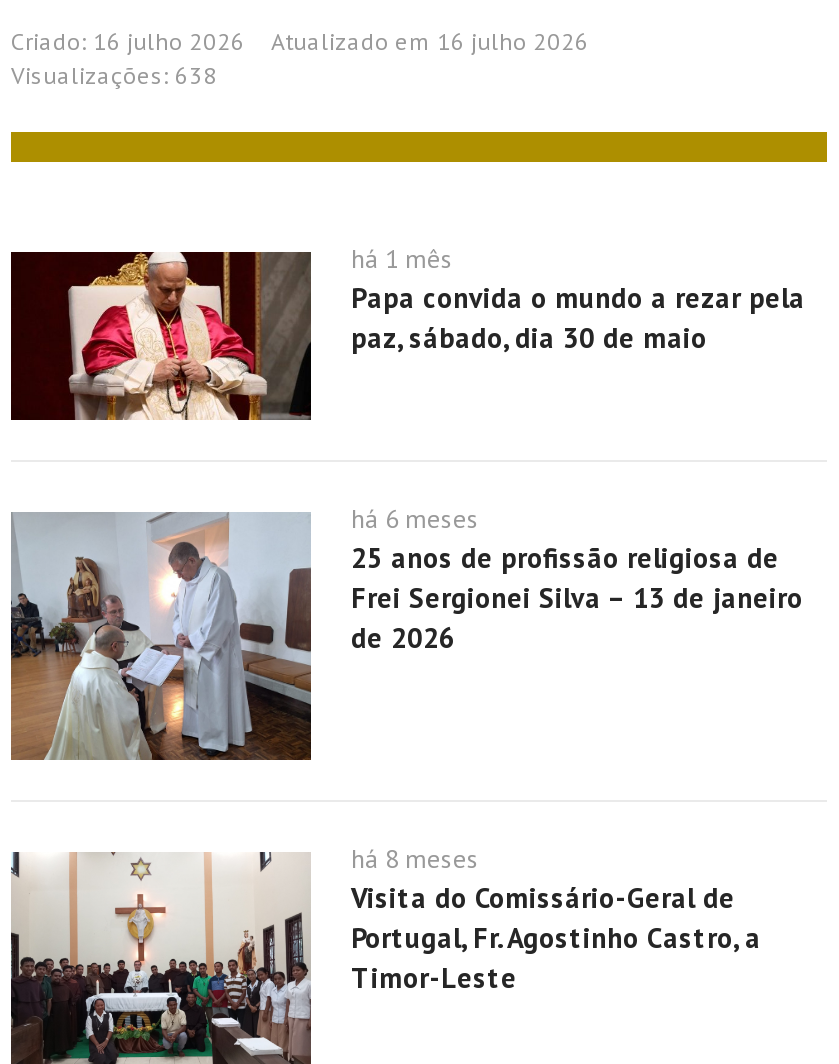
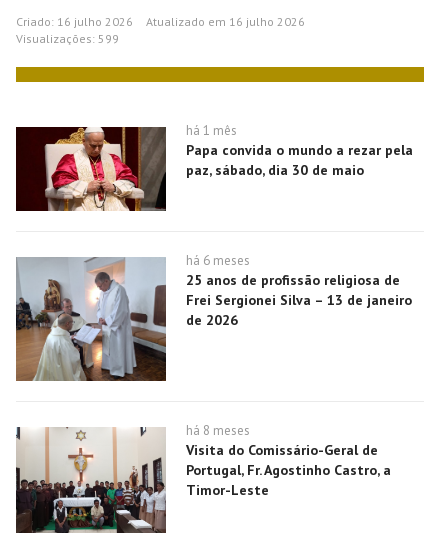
[11,59,217,89] Visualizações: 638 -> [16,30,119,45] Visualizações: 599

